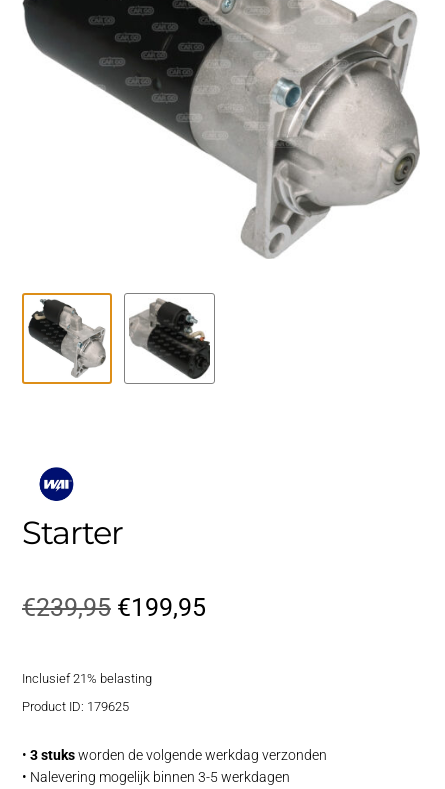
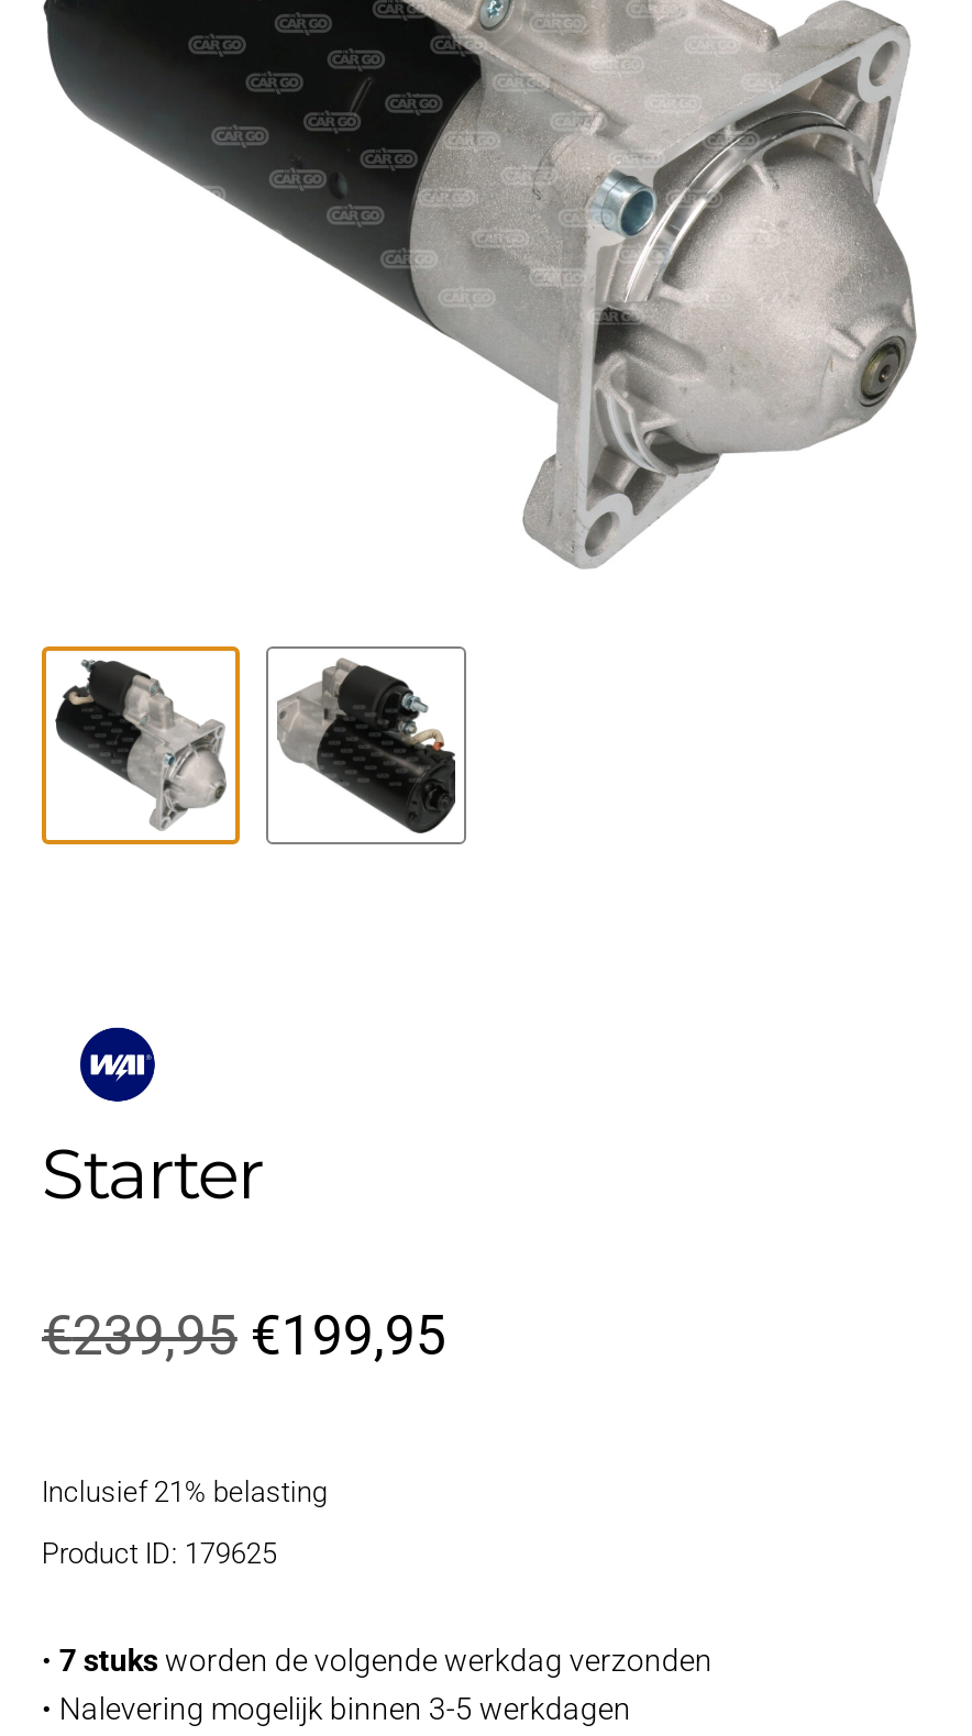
[22,747,327,763] • 3 stuks worden de volgende werkdag verzonden -> [42,1643,712,1678] • 7 stuks worden de volgende werkdag verzonden

